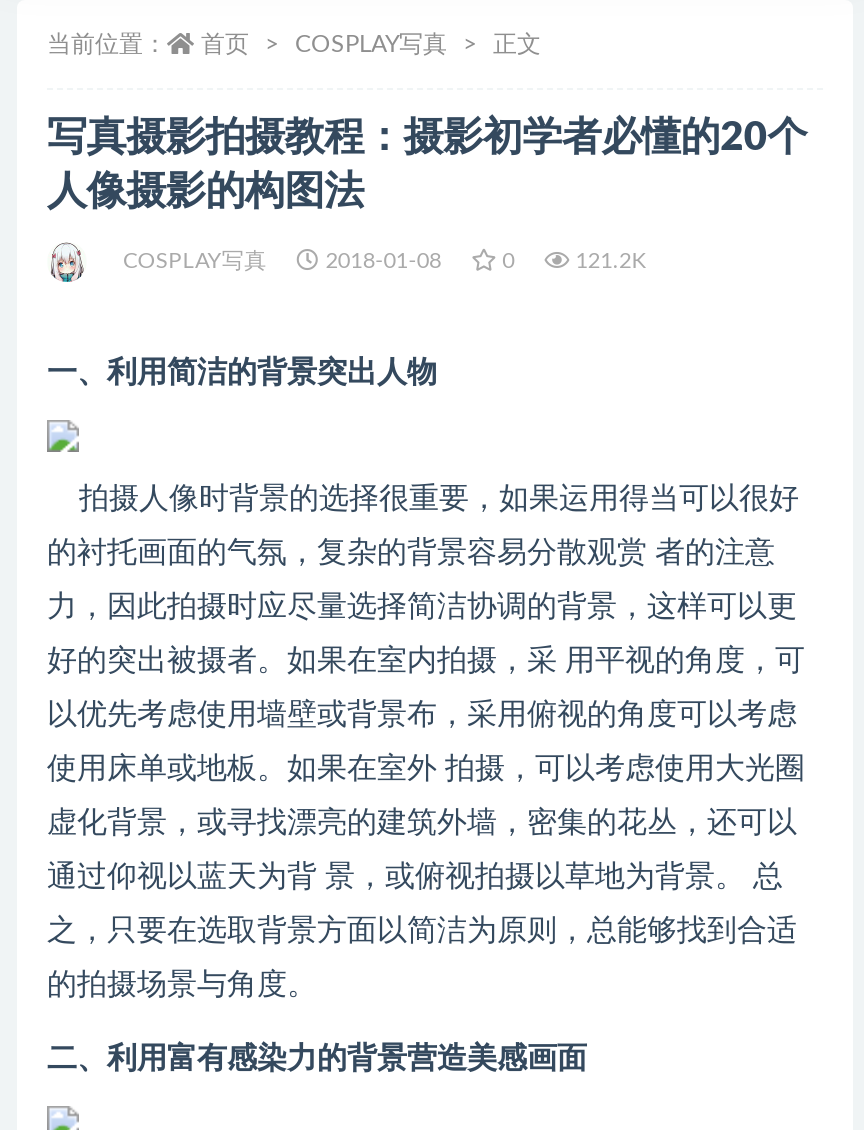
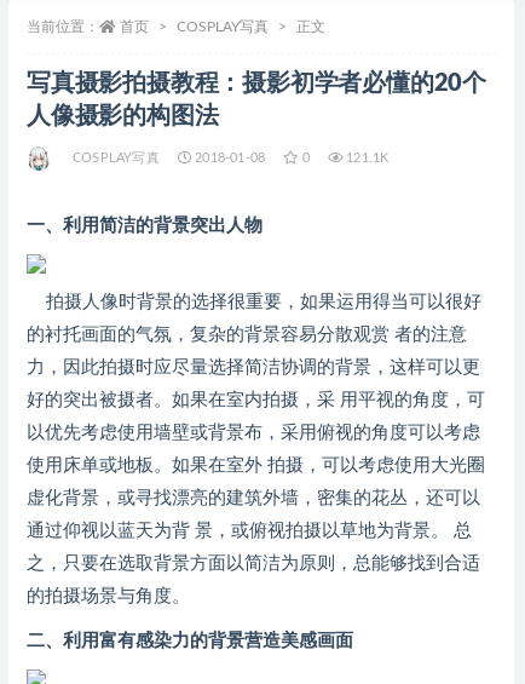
[569,250,646,272] 121.2K -> [342,151,389,165] 121.1K

